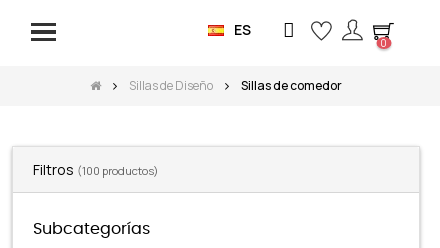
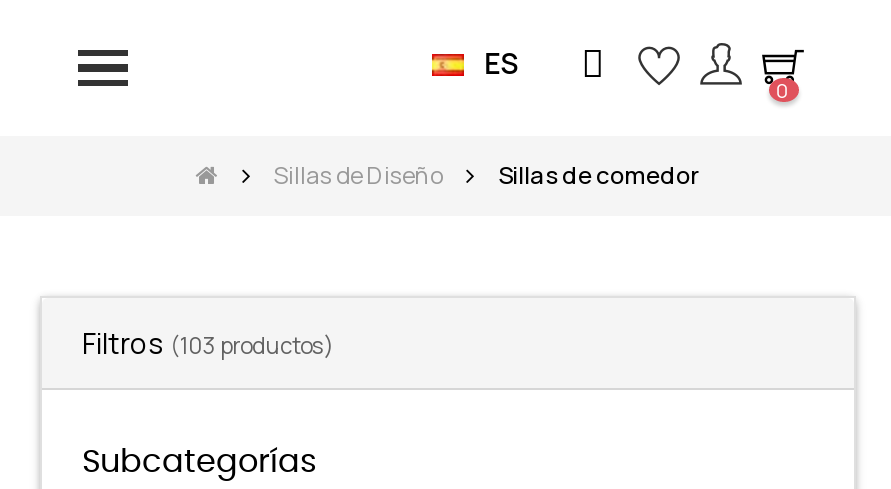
[33,160,159,179] Filtros (100 productos) -> [82,324,334,362] Filtros (103 productos)

